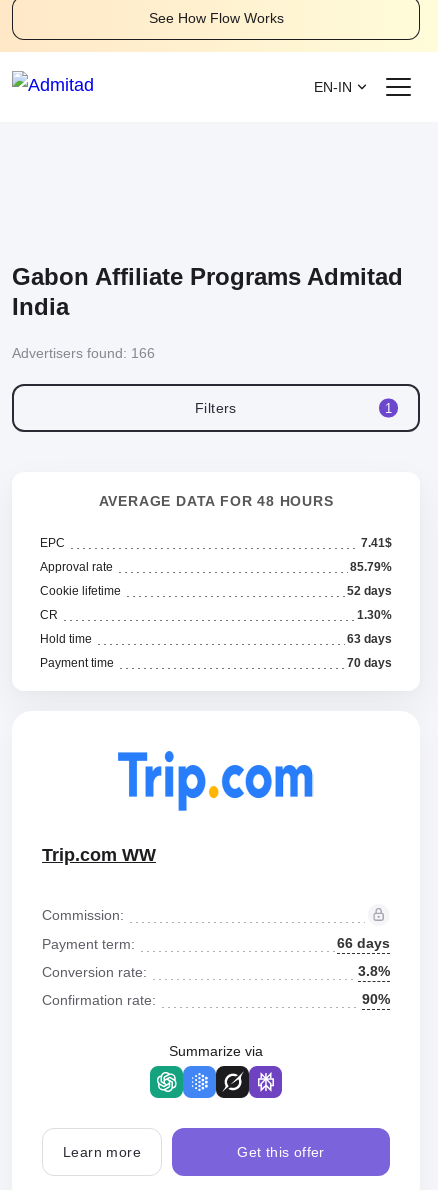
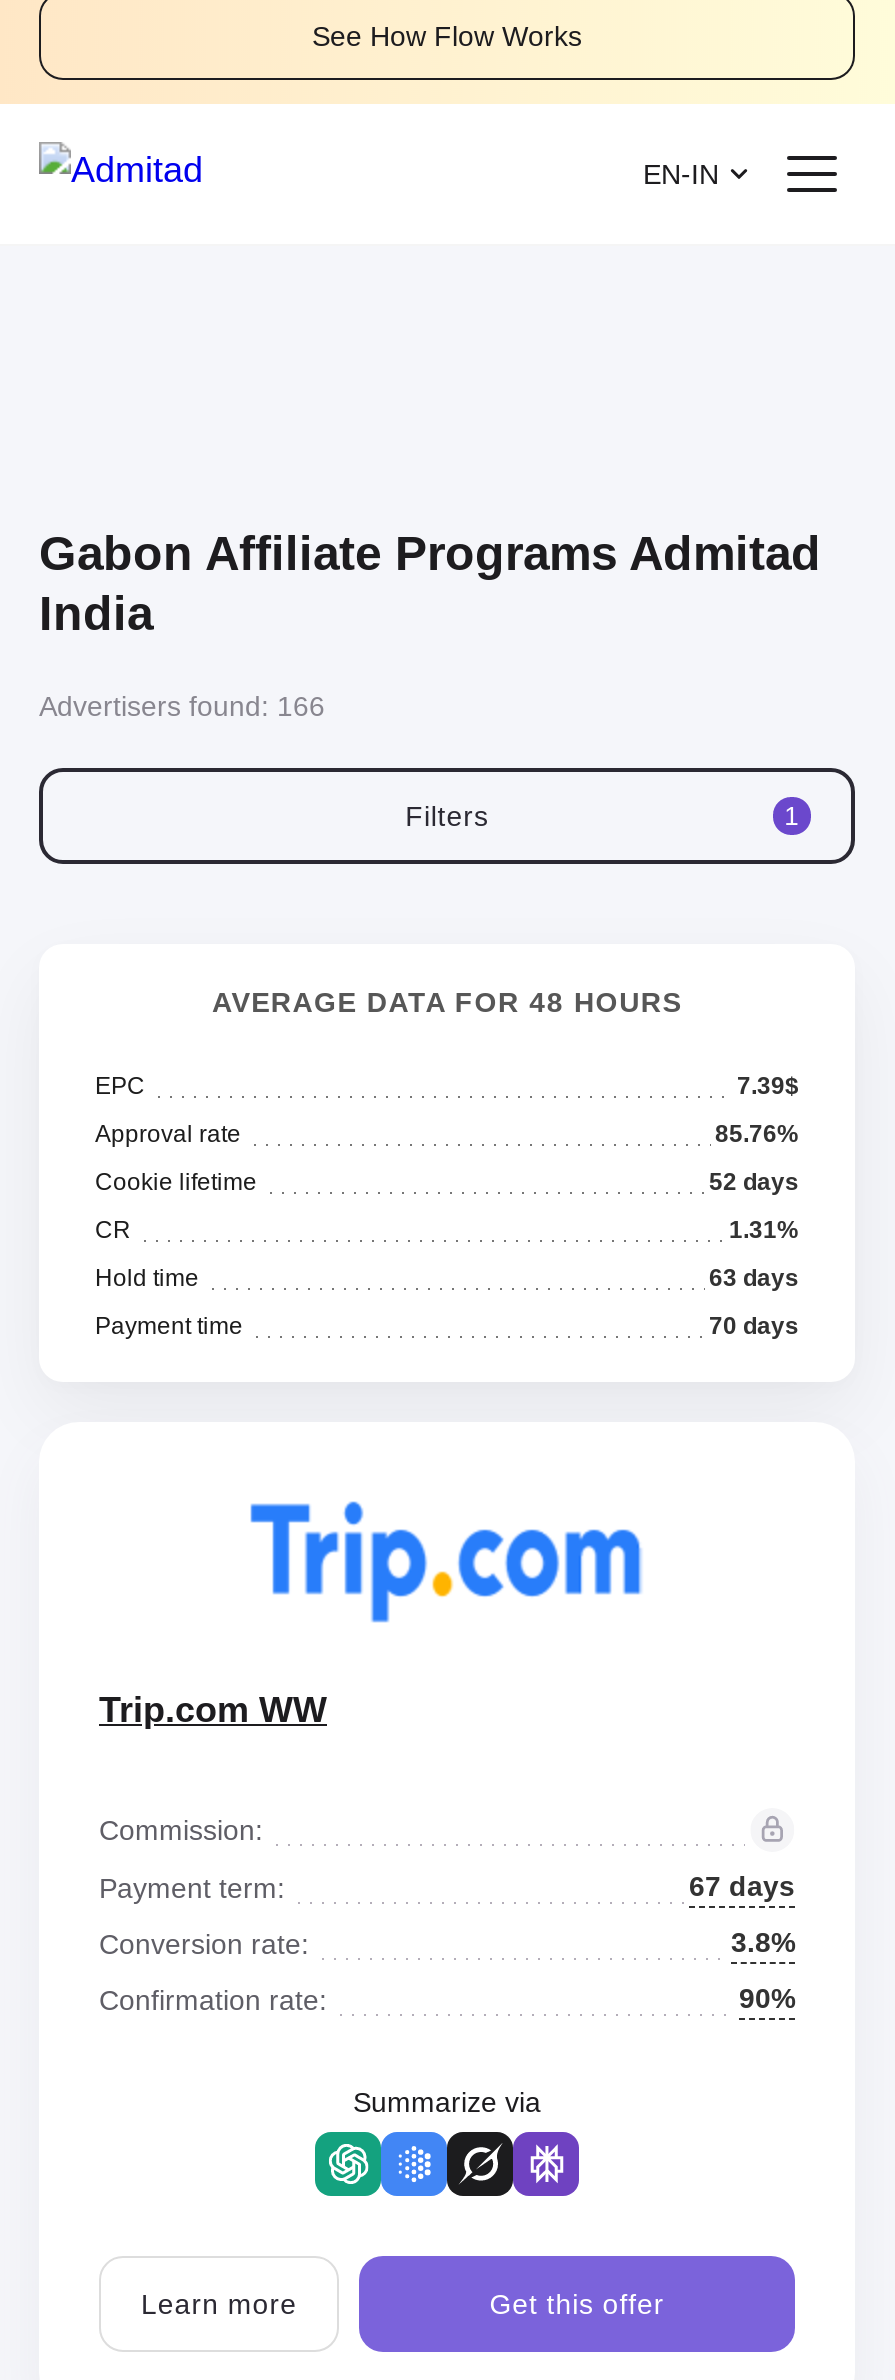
[361,536,392,550] 7.41$ -> [737,1072,799,1100] 7.39$
[350,560,392,574] 85.79% -> [715,1120,799,1148] 85.76%
[357,608,392,622] 1.30% -> [729,1216,799,1244] 1.31%
[337,935,390,951] 66 days -> [689,1870,795,1902] 67 days

